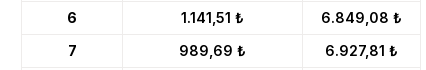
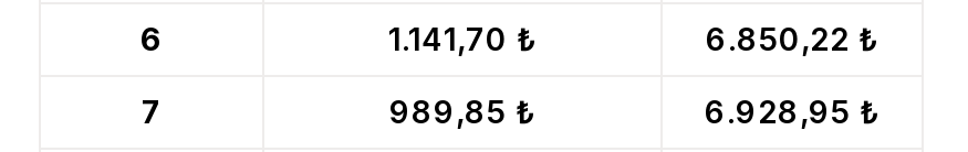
[181,9,244,26] 1.141,51 ₺ -> [388,20,537,57] 1.141,70 ₺
[321,9,402,26] 6.849,08 ₺ -> [706,20,878,57] 6.850,22 ₺
[179,42,246,59] 989,69 ₺ -> [389,93,535,130] 989,85 ₺
[325,42,398,59] 6.927,81 ₺ -> [705,93,879,130] 6.928,95 ₺

